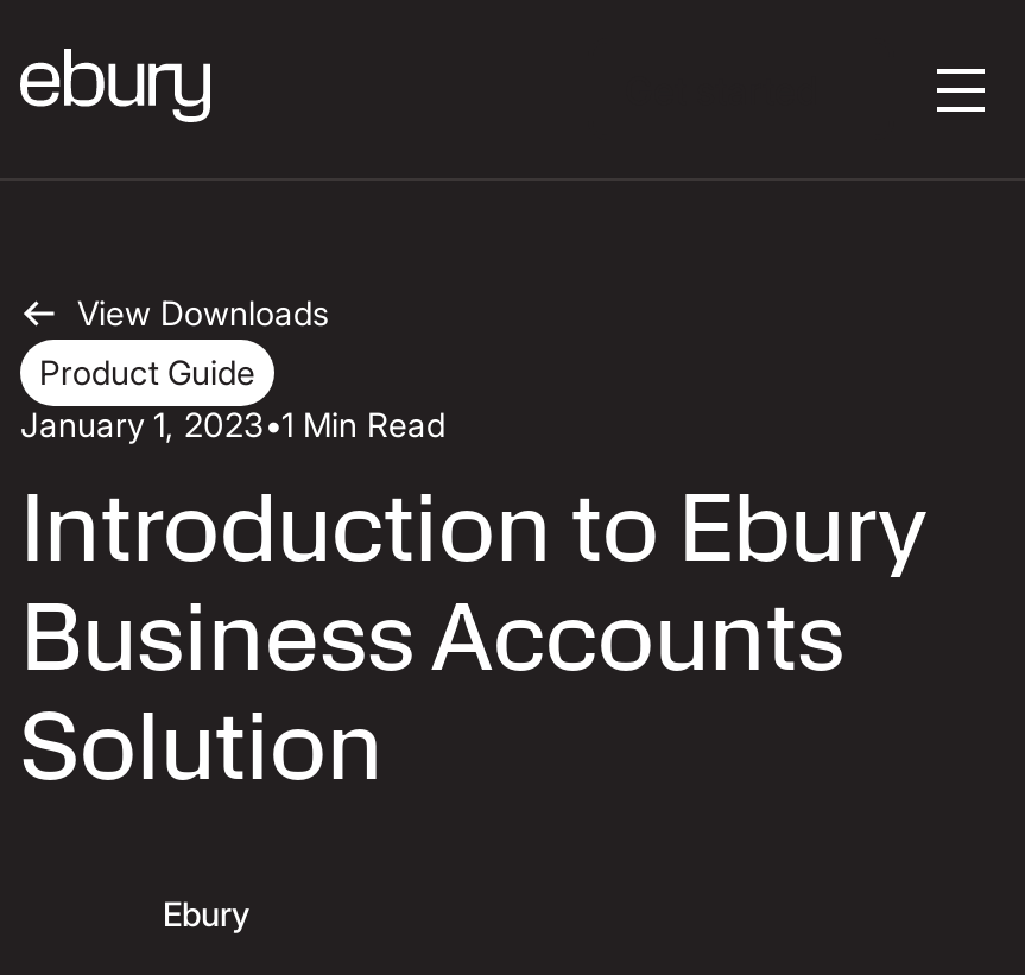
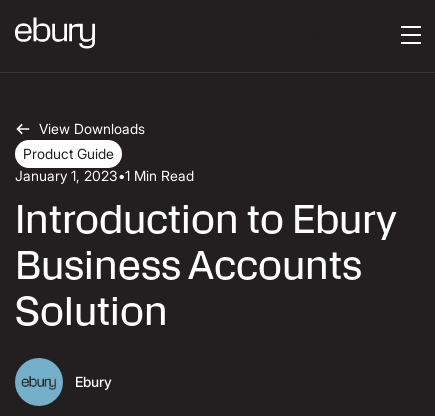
none -> [14,357,64,407] [image]

